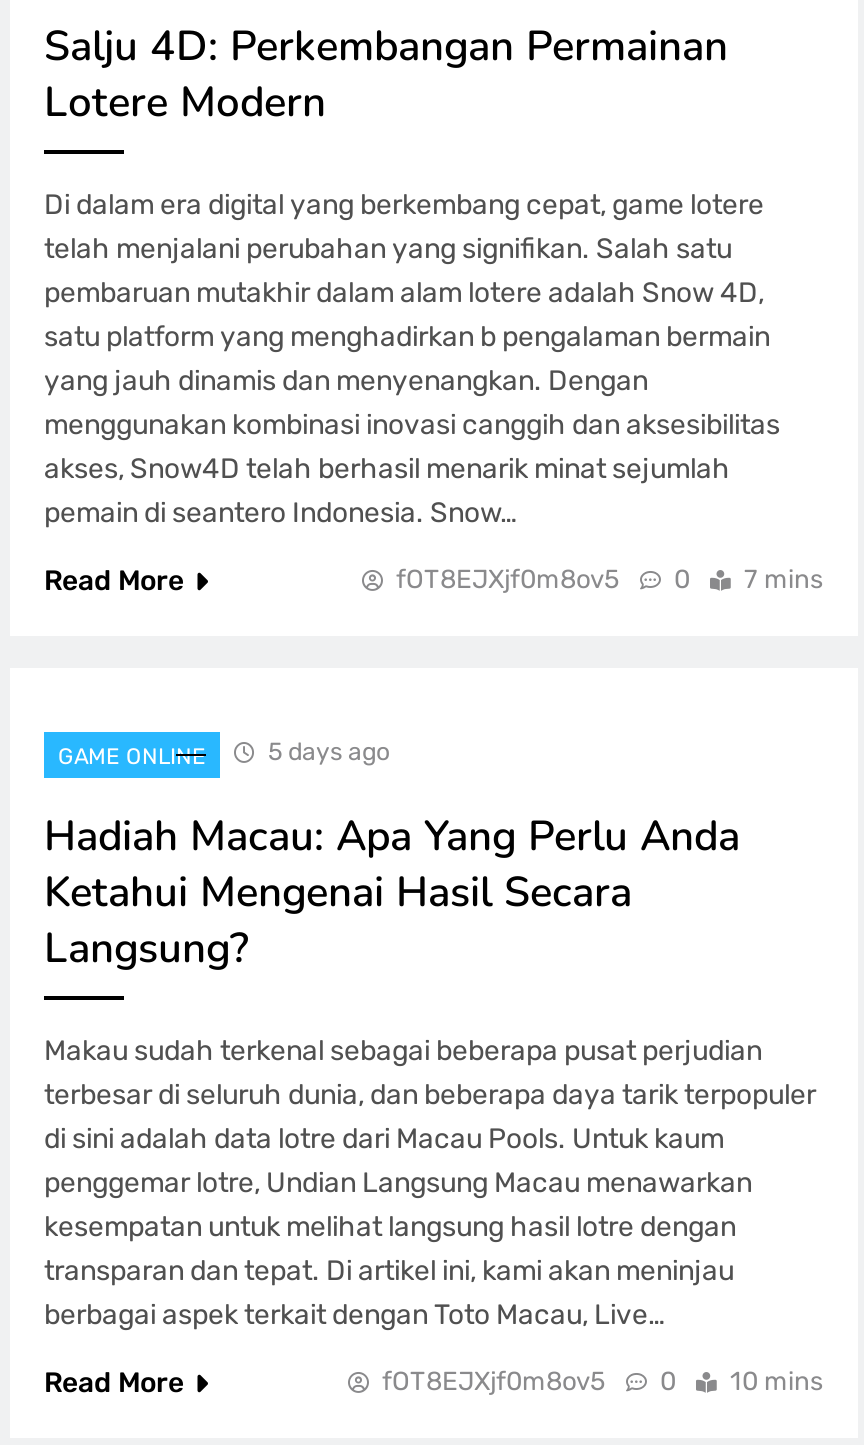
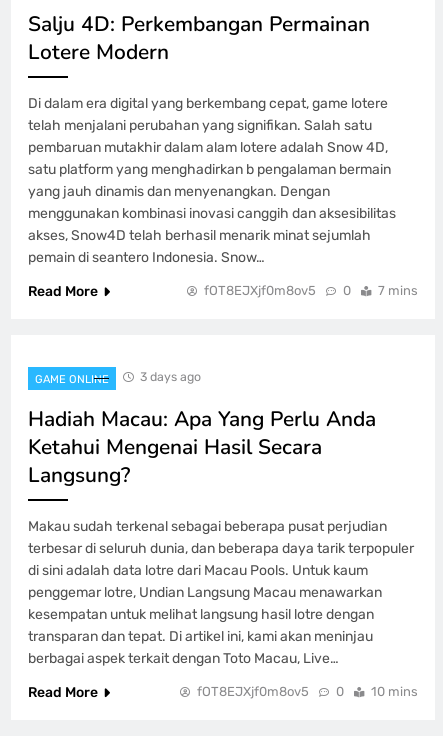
[268,736,390,766] 5 days ago -> [140,369,201,384] 3 days ago

